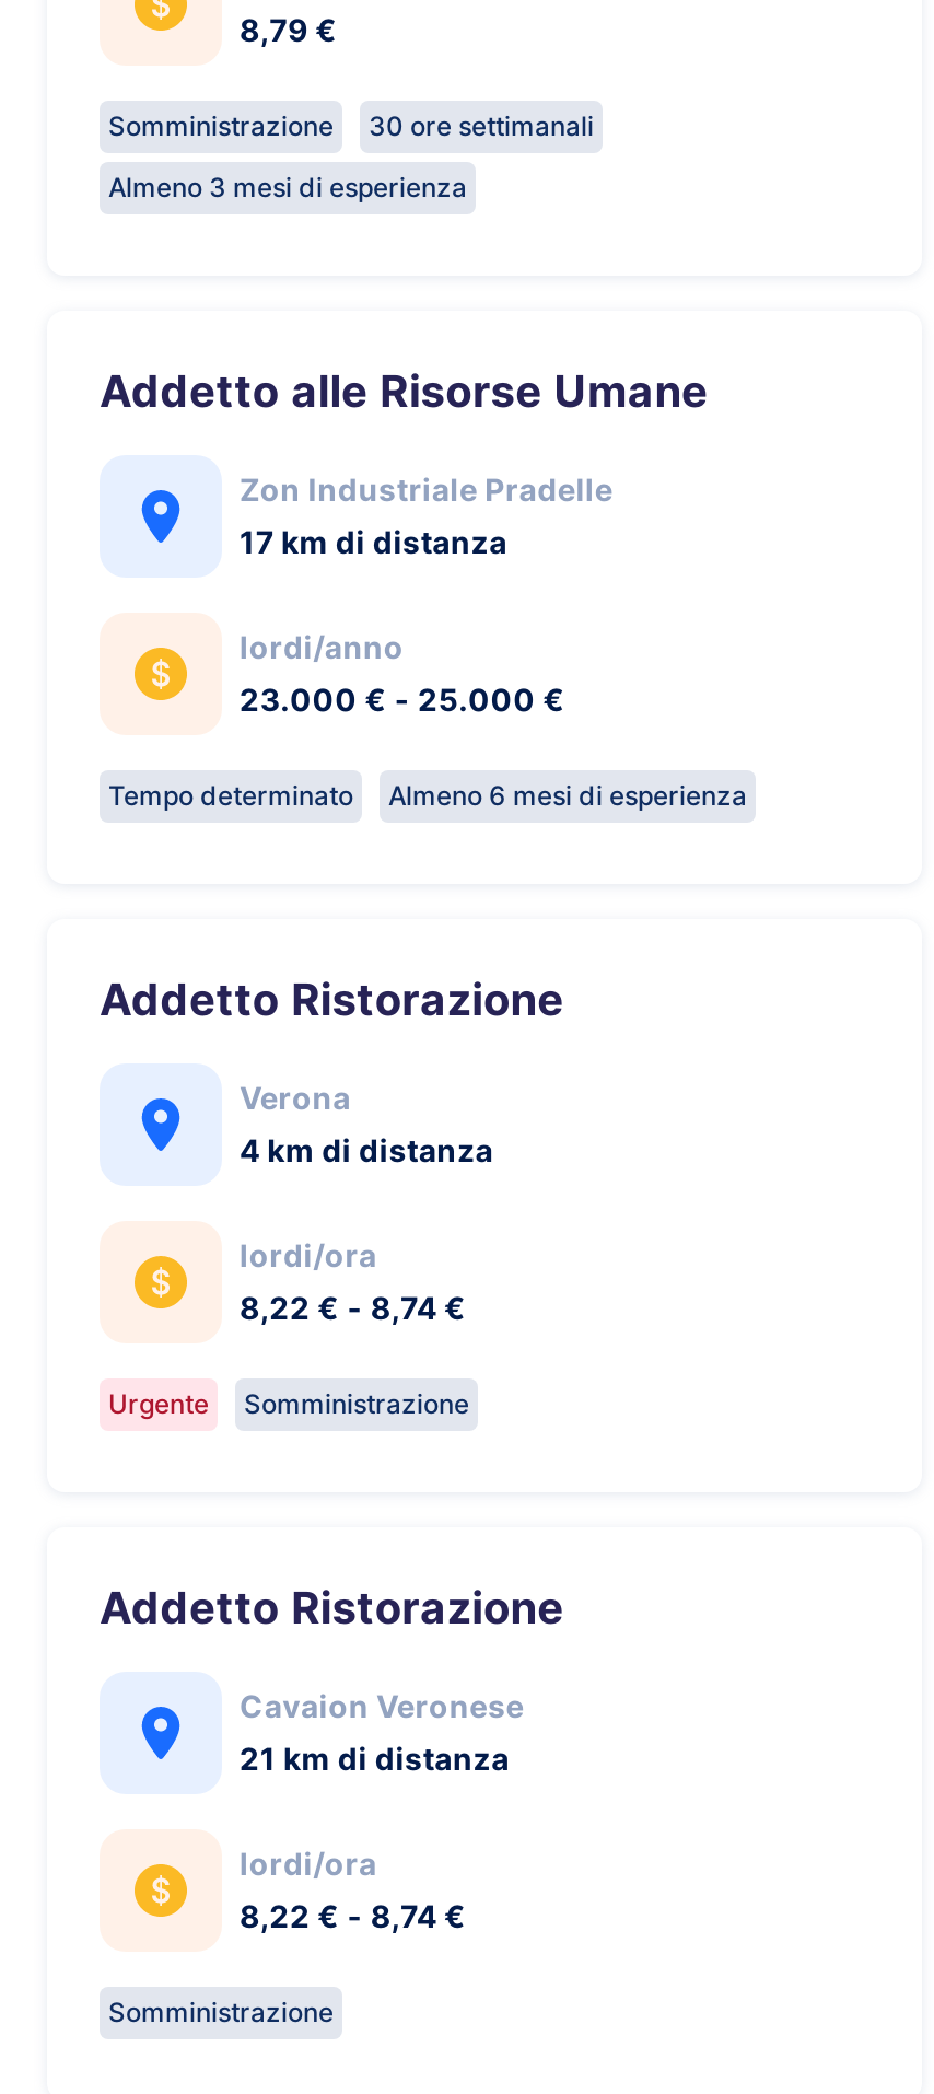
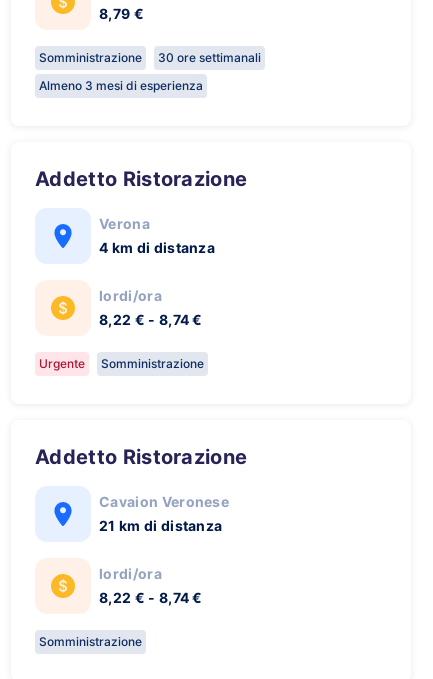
[108,365,747,812] Addetto alle Risorse Umane | Zon Industriale Pradelle | 17 km di distanza | lordi/anno | 23.000 € - 25.000 € | Tempo determinato | Almeno 6 mesi di esperienza -> none

